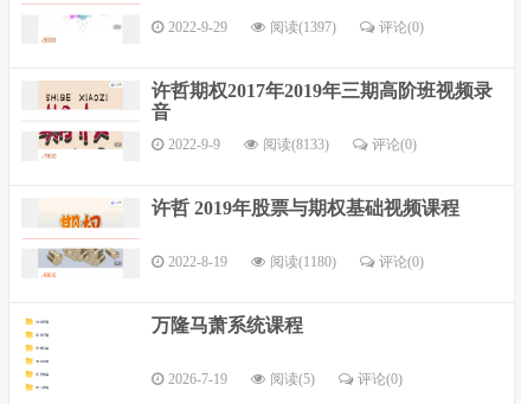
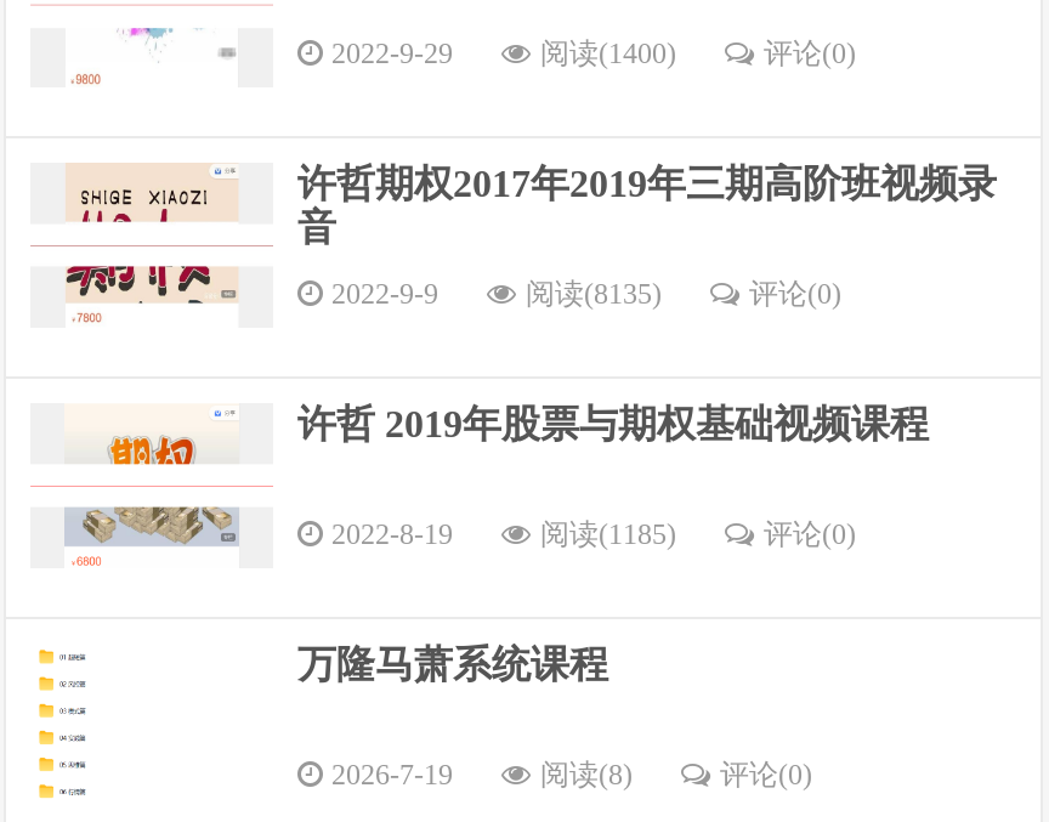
[270,19,336,36] 阅读(1397) -> [540,36,676,70] 阅读(1400)
[263,136,329,153] 阅读(8133) -> [526,277,662,311] 阅读(8135)
[270,254,336,270] 阅读(1180) -> [540,517,676,551] 阅读(1185)
[270,371,315,387] 阅读(5) -> [540,758,633,792] 阅读(8)

